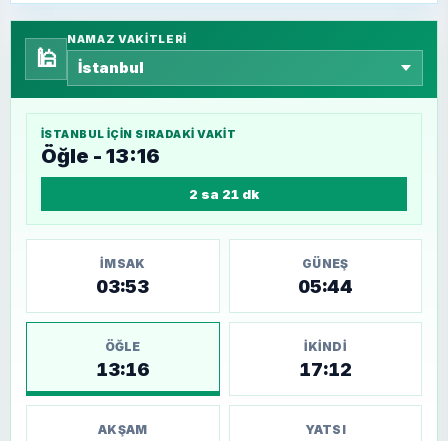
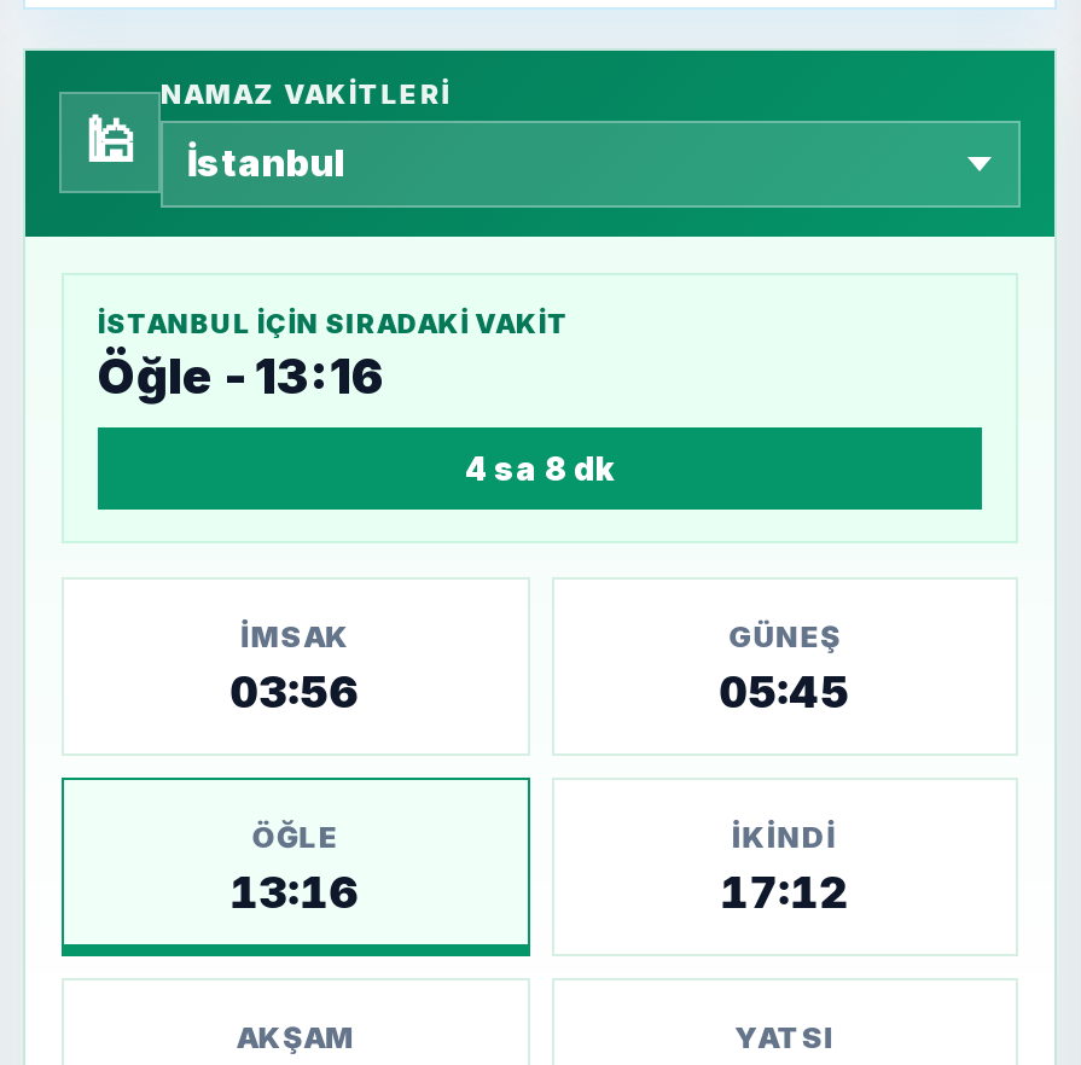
[189,186,259,202] 2 sa 21 dk -> [465,449,615,488] 4 sa 8 dk
[96,276,149,297] 03:53 -> [230,667,361,717] 03:56
[298,276,353,297] 05:44 -> [719,667,850,717] 05:45

